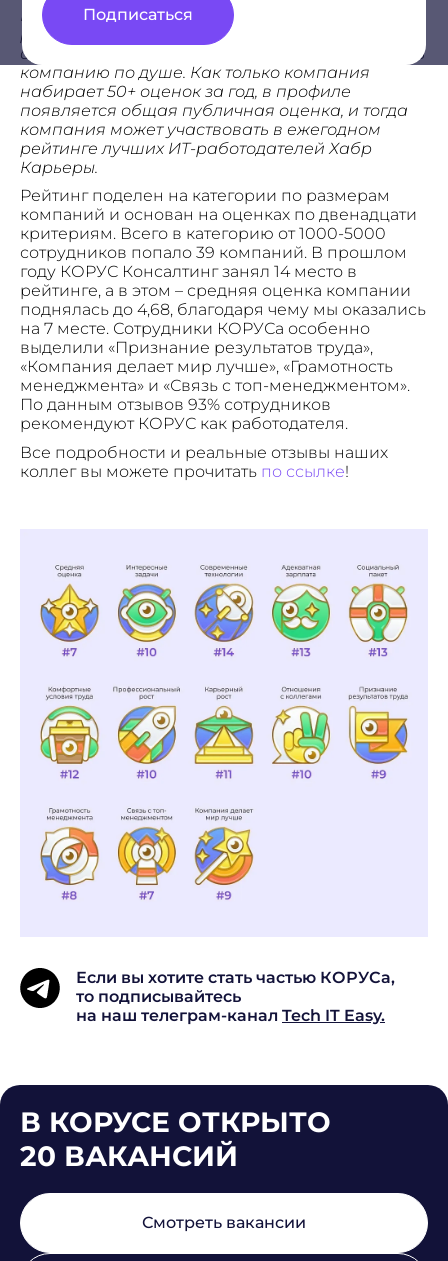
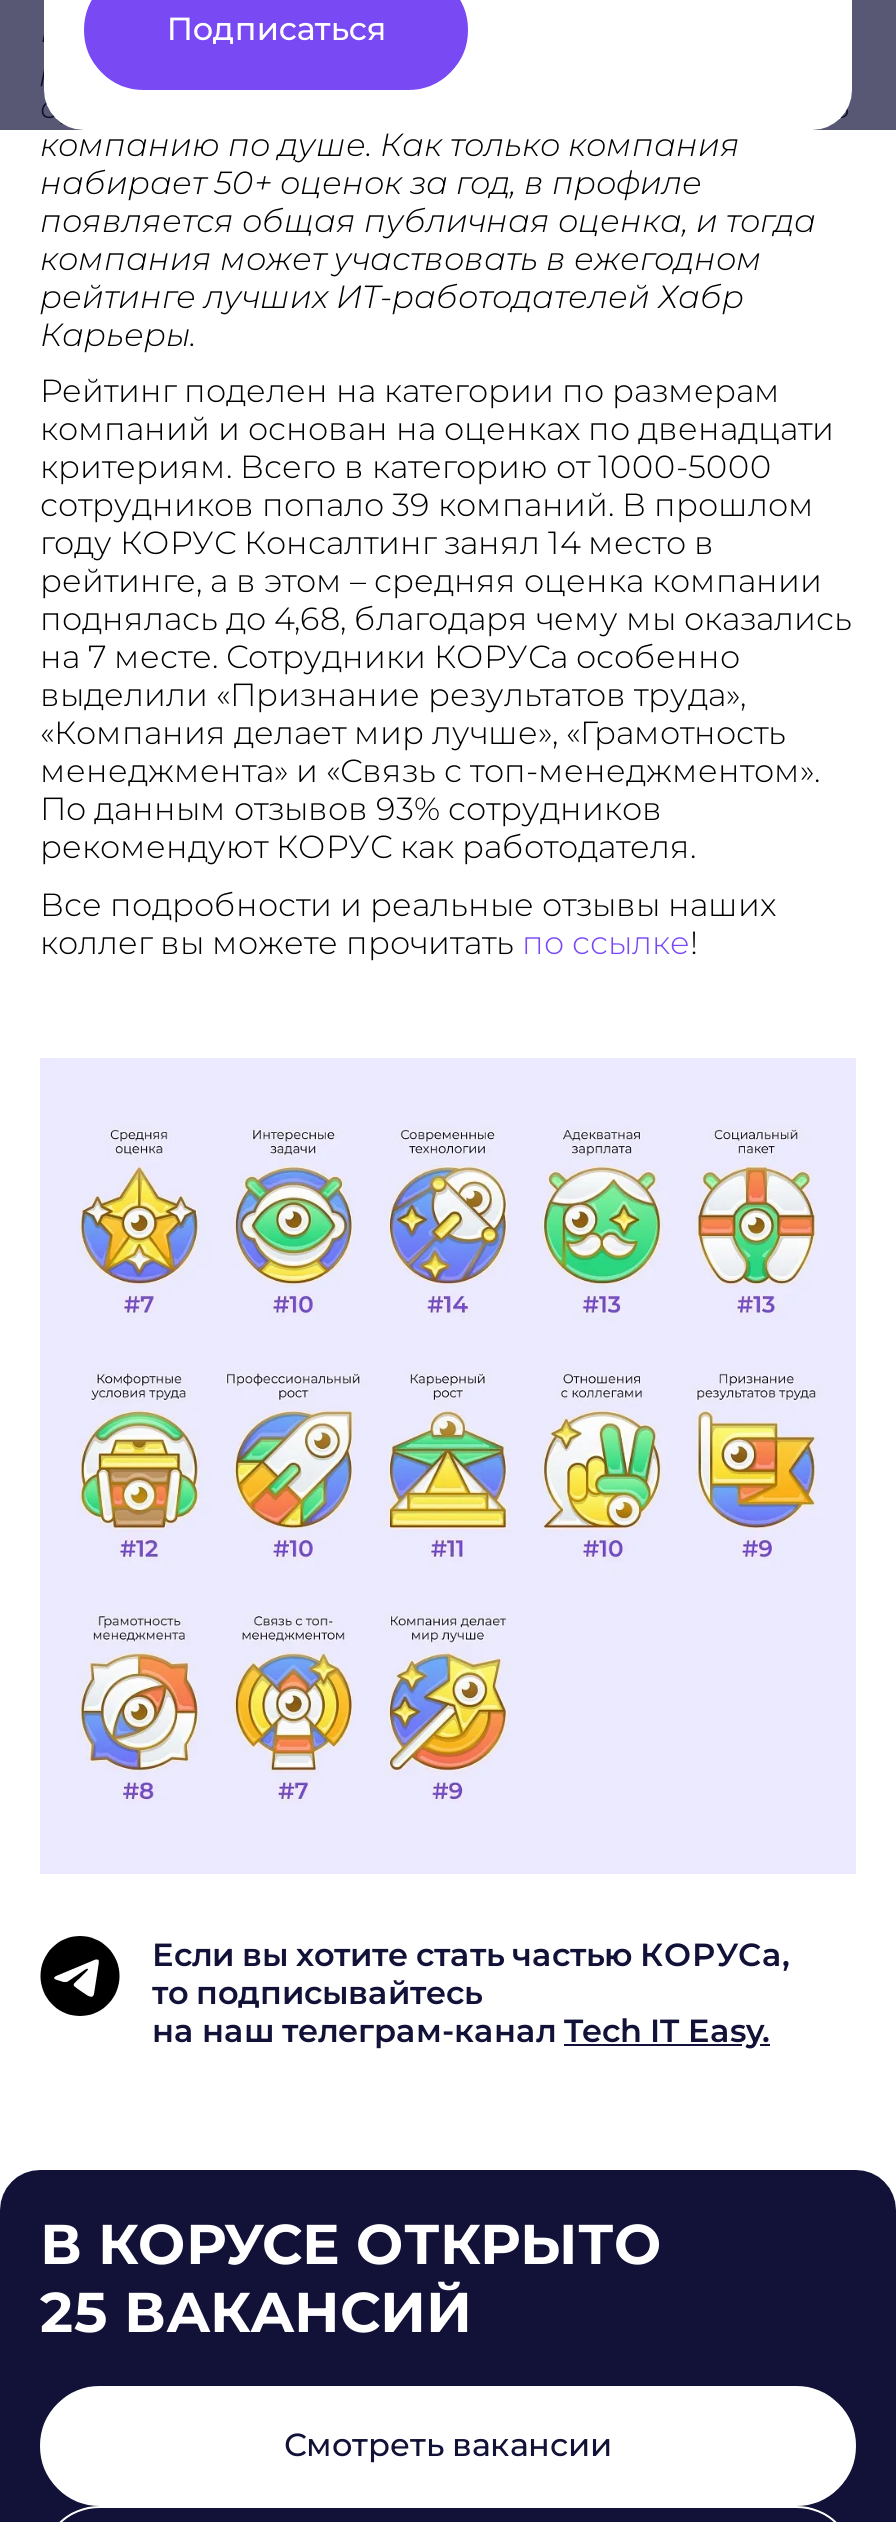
[20,1139,238,1173] 20 ВАКАНСИЙ -> [40,2279,472,2347] 25 ВАКАНСИЙ

